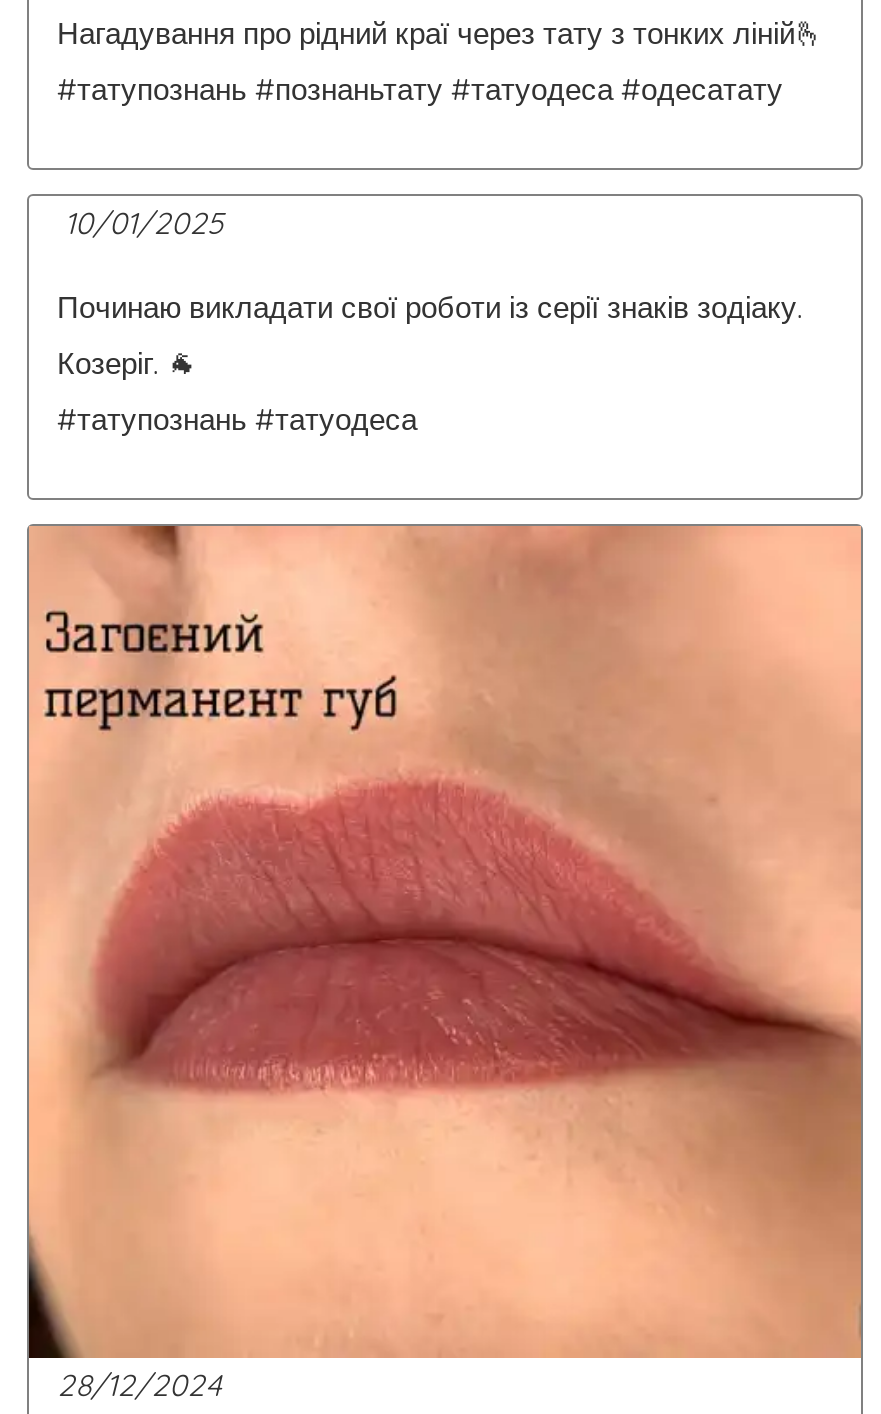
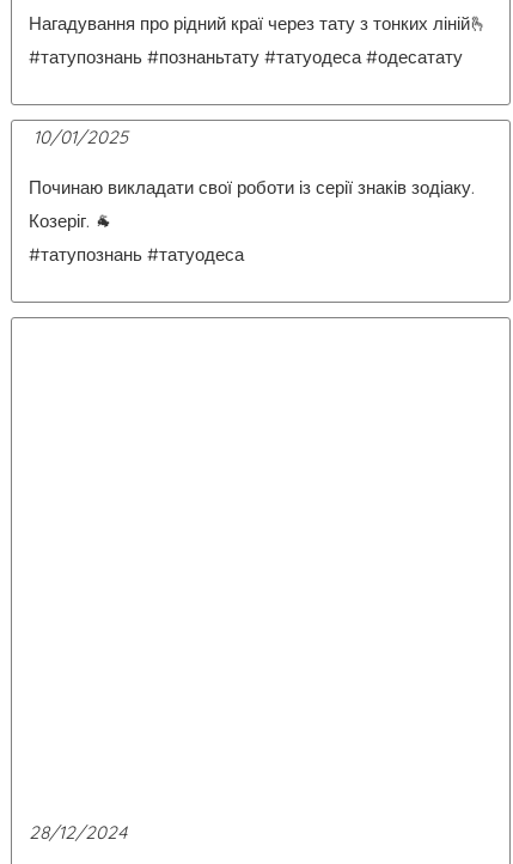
[27,524,863,1360] [image] -> none

